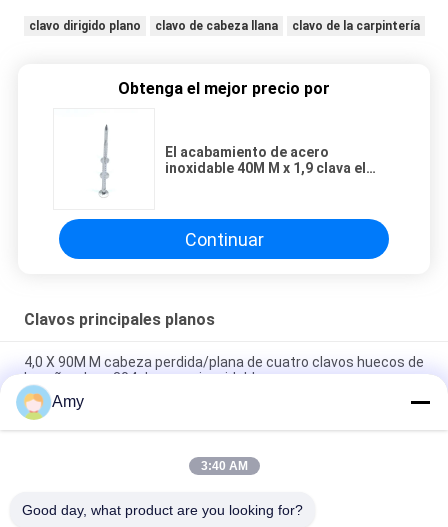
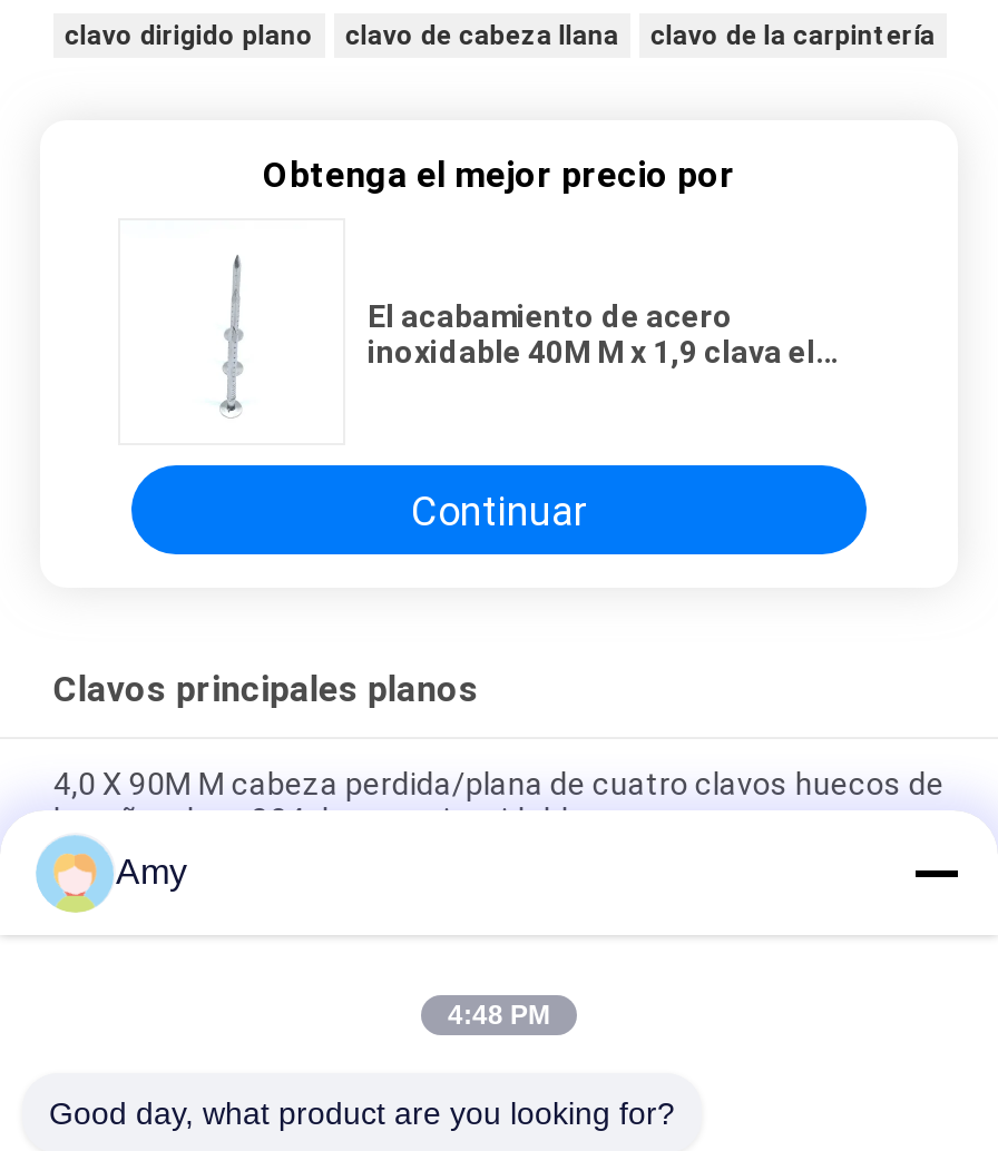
[200,459,247,473] 3:40 AM -> [448,1000,550,1031] 4:48 PM

